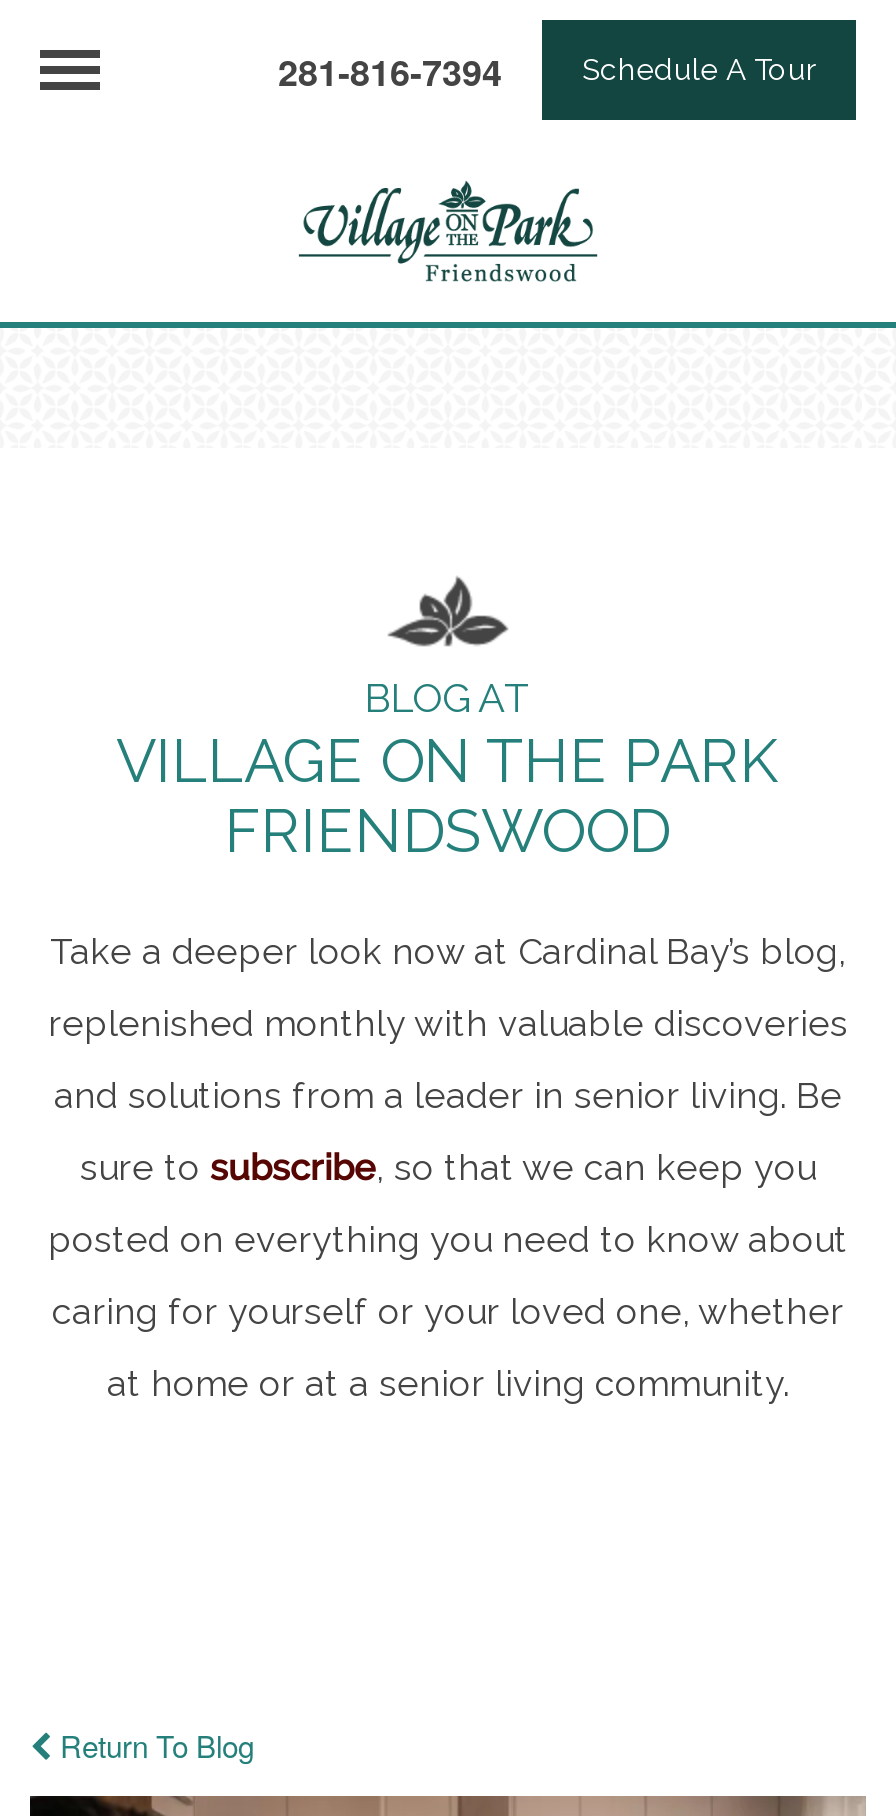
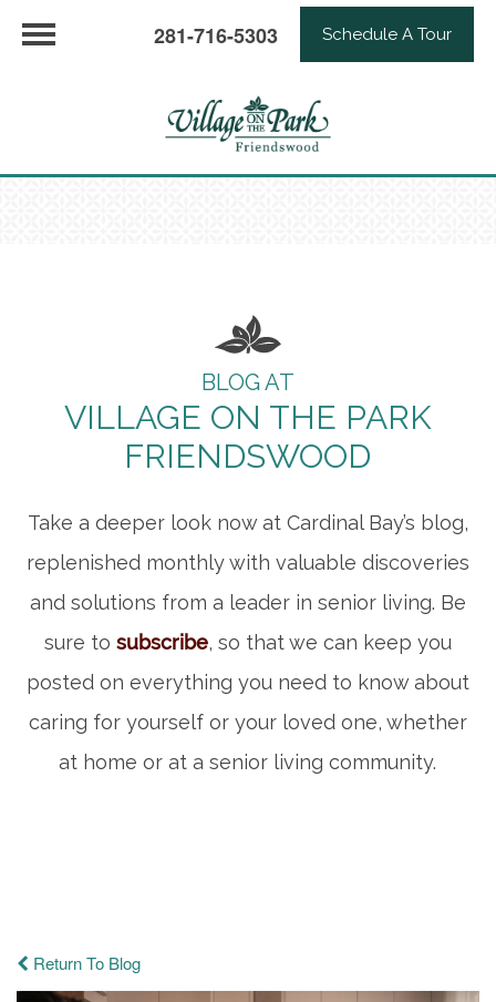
[278,46,502,98] 281-816-7394 -> [154,21,278,50] 281-716-5303

